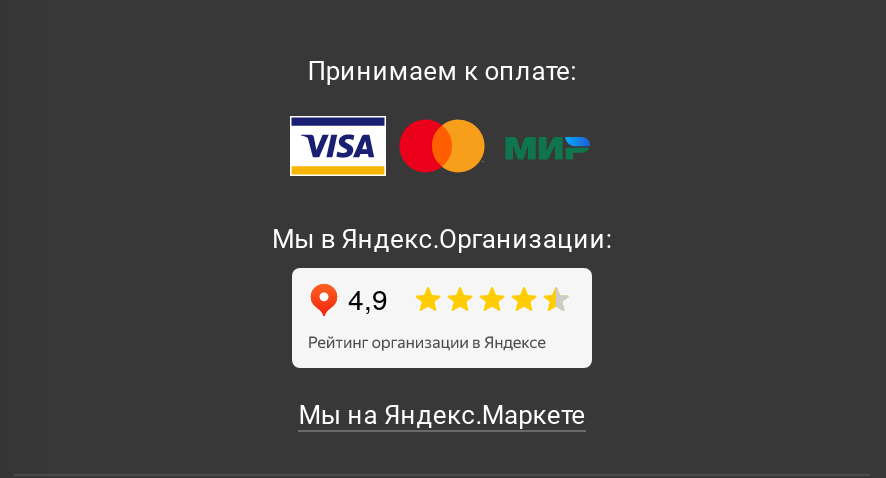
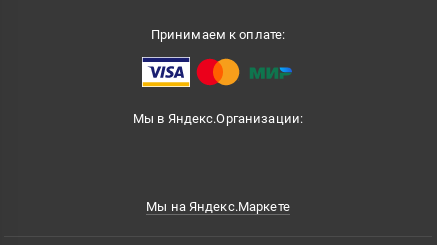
[290,266,594,370] [image] -> none

